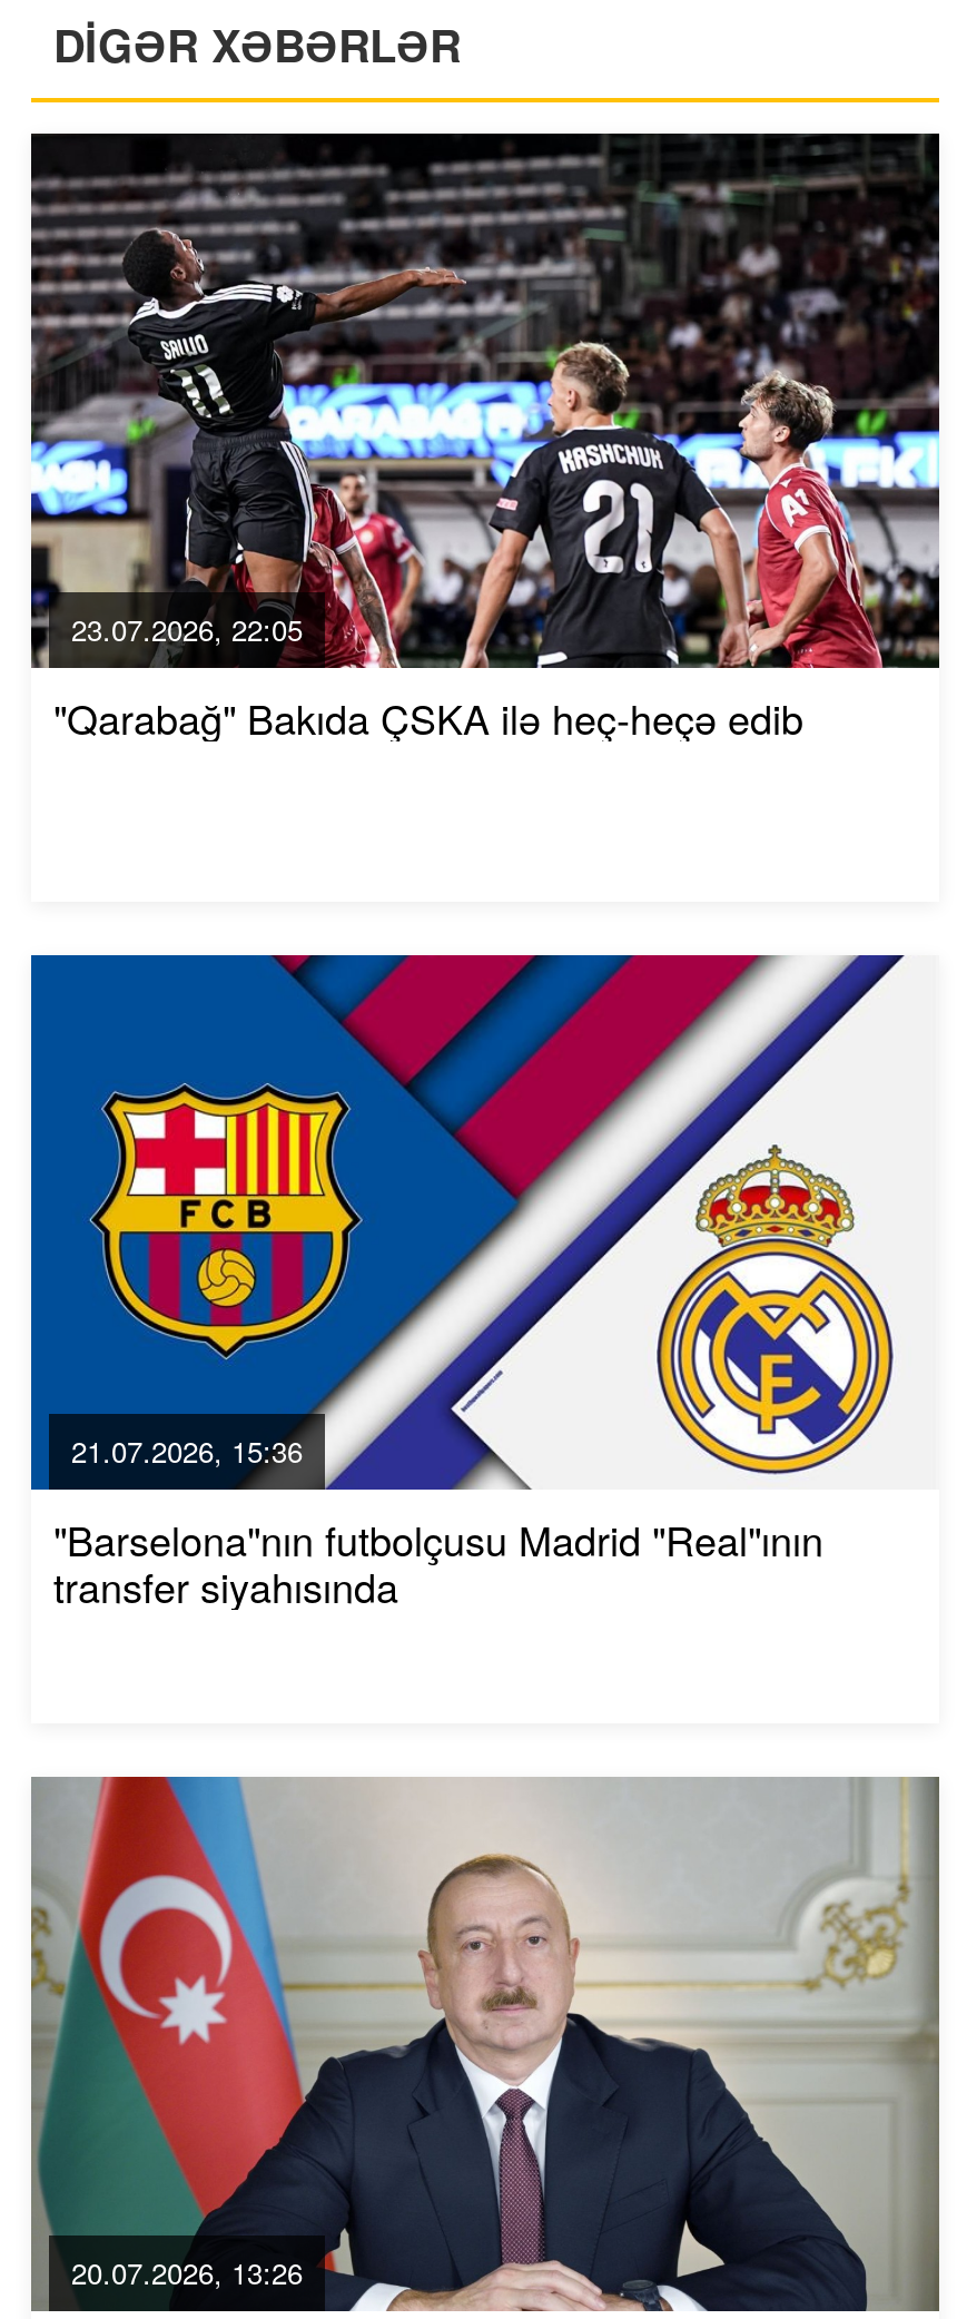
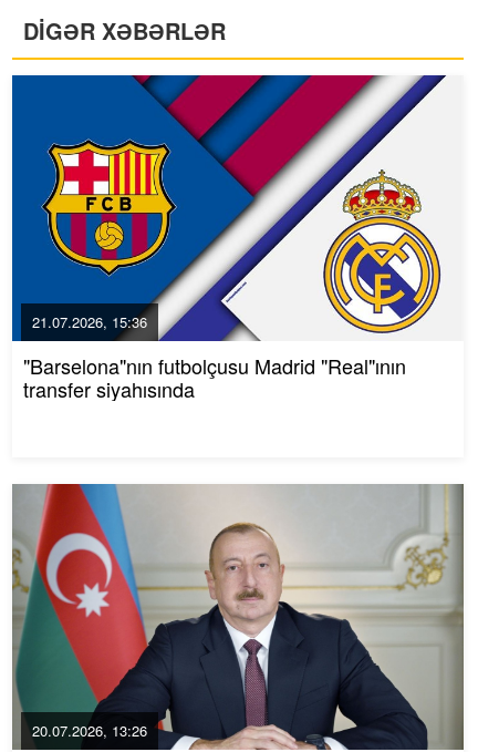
[29,131,941,745] [image] | 23.07.2026, 22:05 | "Qarabağ" Bakıda ÇSKA ilə heç-heçə edib -> none

